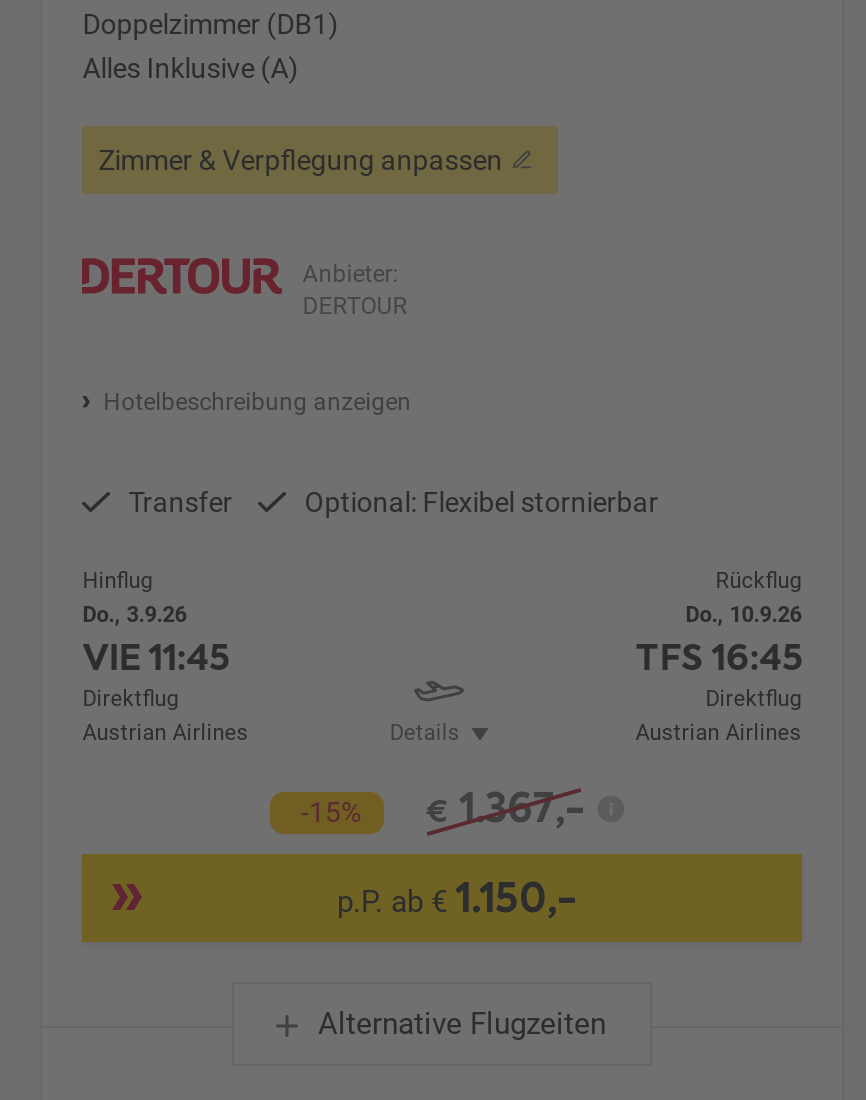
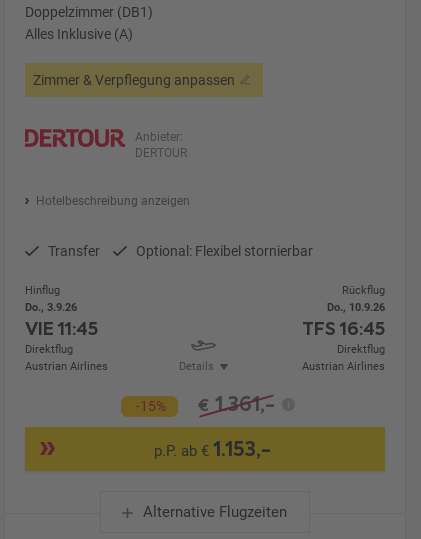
[425,780,585,836] € 1.367,- -> [198,390,275,418] € 1.361,-
[337,870,577,926] p.P. ab €1.150,- -> [154,435,271,463] p.P. ab €1.153,-

